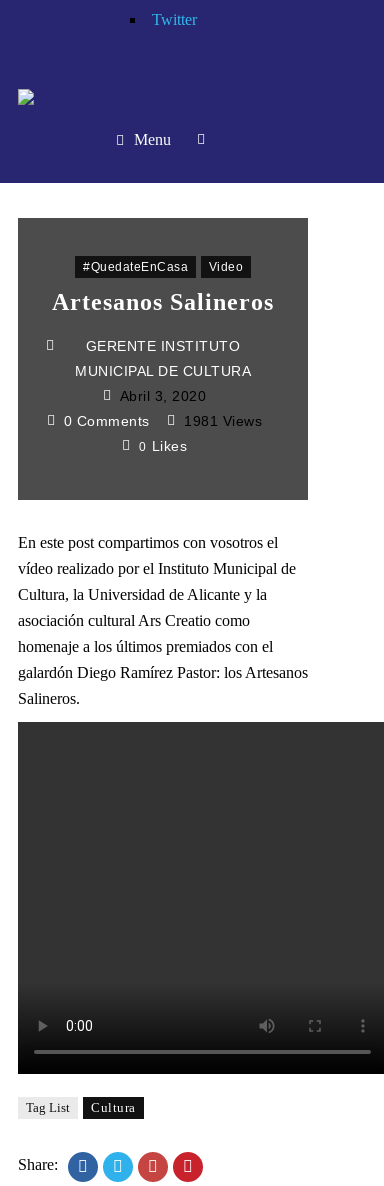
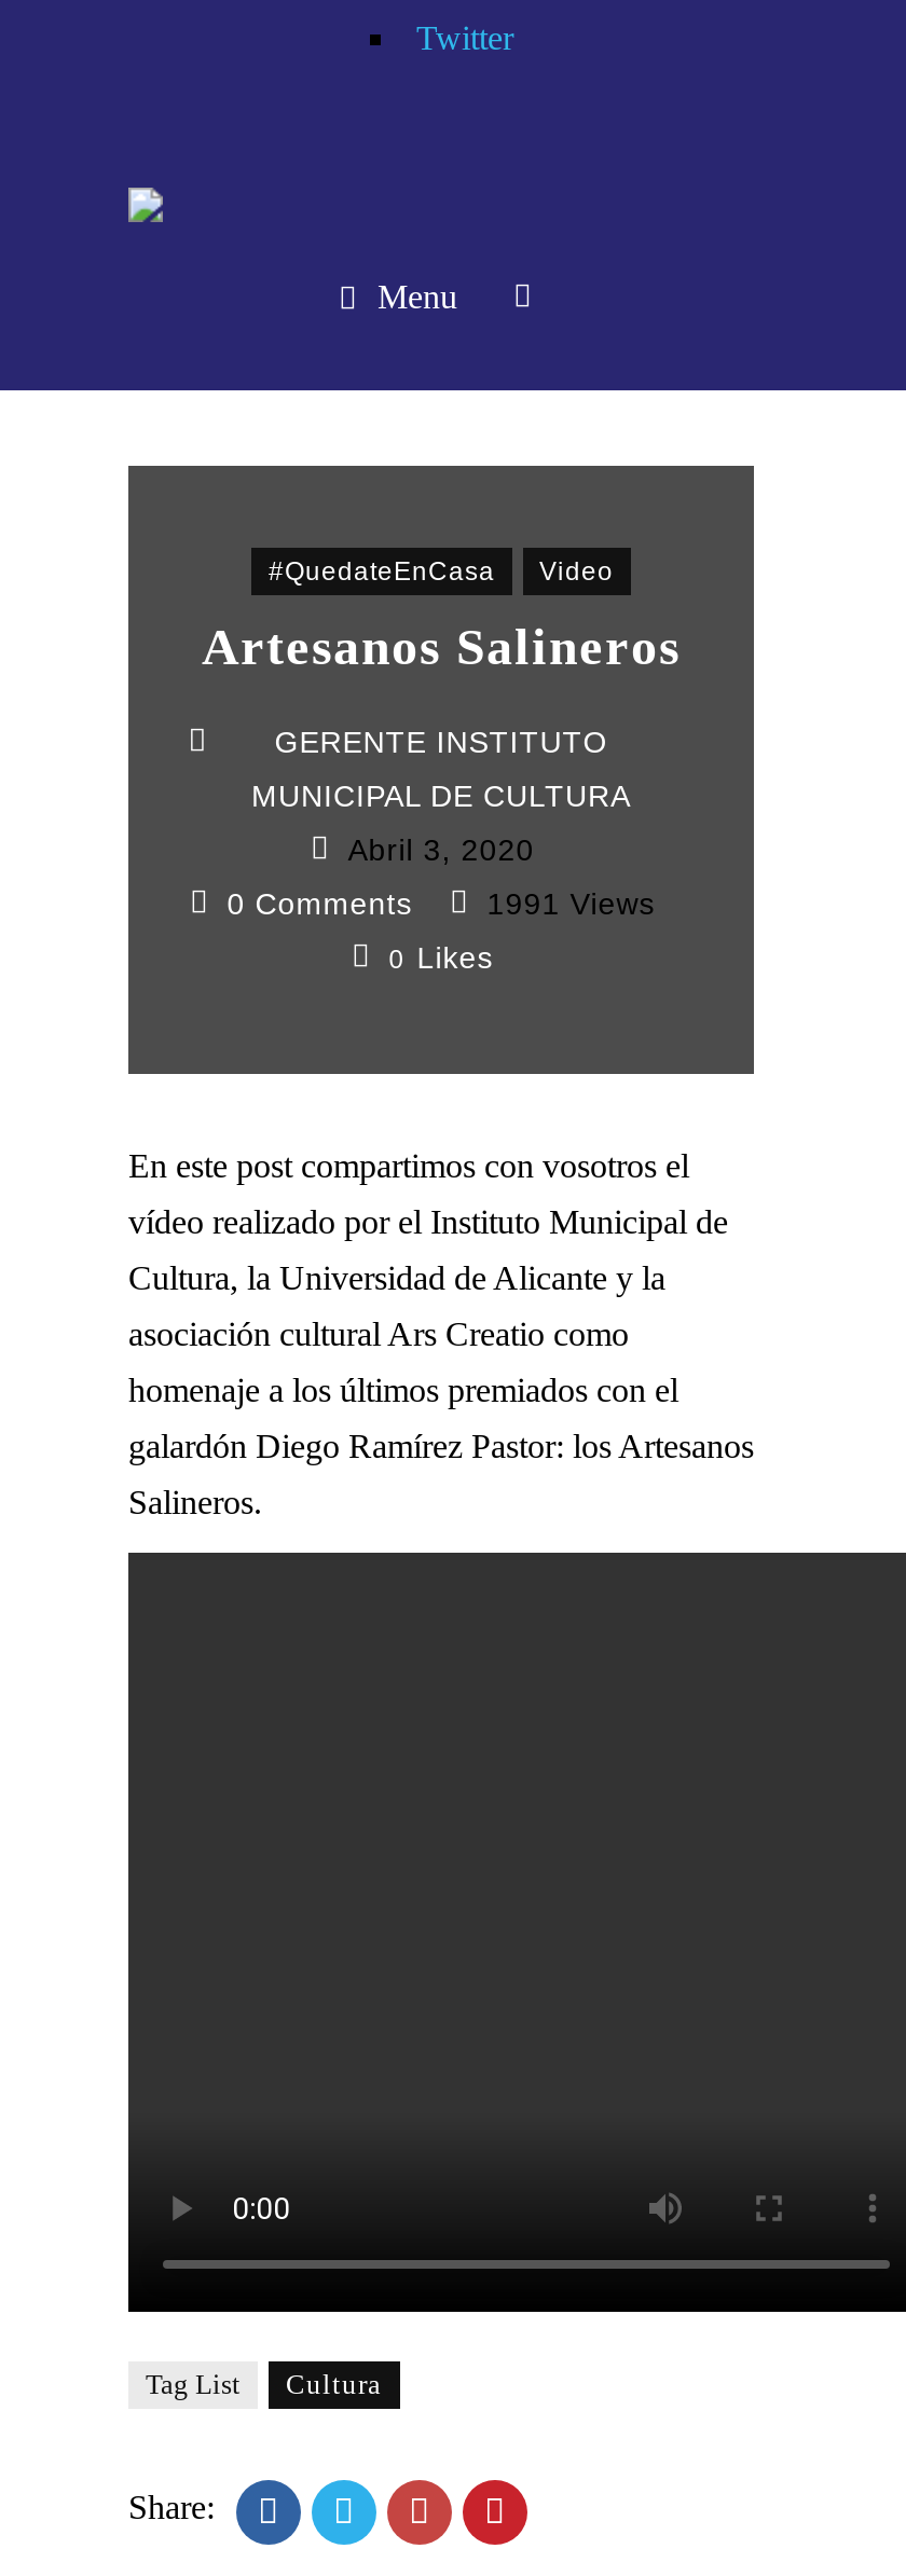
[184,413,262,429] 1981 Views -> [487,886,655,921] 1991 Views

